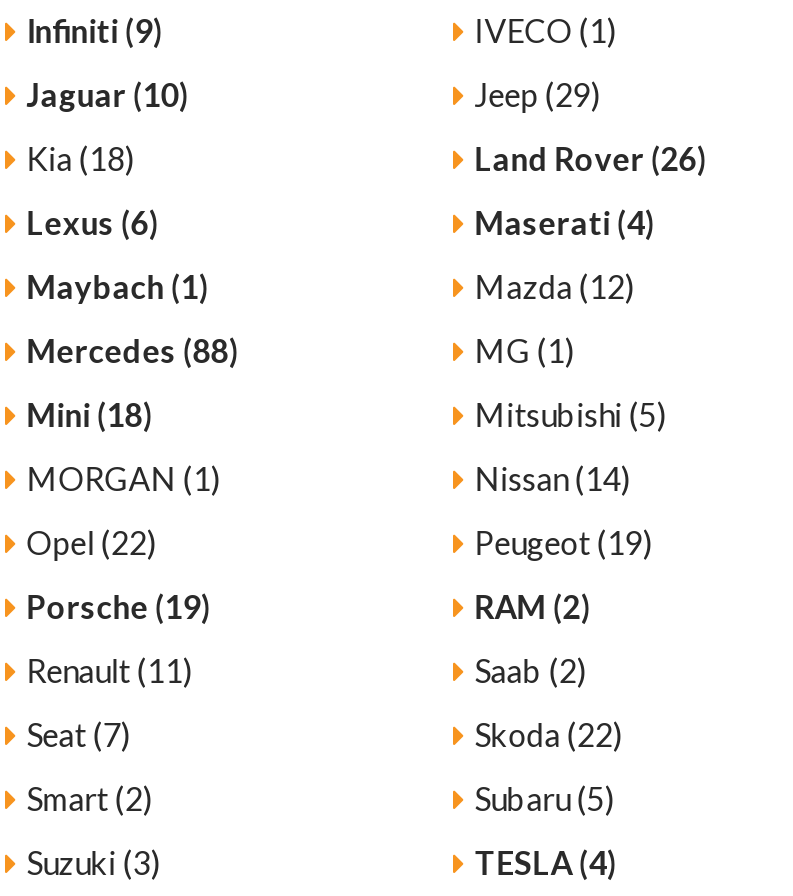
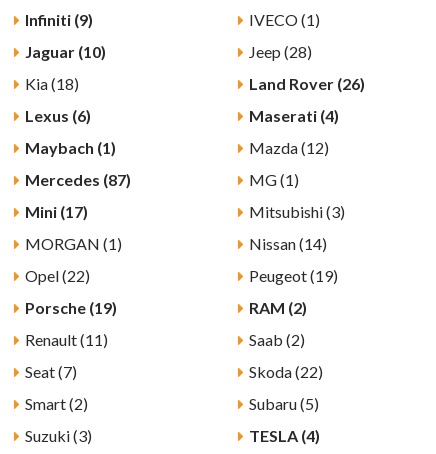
[475,74,601,112] Jeep (29) -> [249,42,312,61] Jeep (28)
[27,330,239,368] Mercedes (88) -> [25,170,131,189] Mercedes (87)
[27,394,153,432] Mini (18) -> [25,202,88,221] Mini (17)
[475,394,667,432] Mitsubishi (5) -> [249,202,345,221] Mitsubishi (3)

